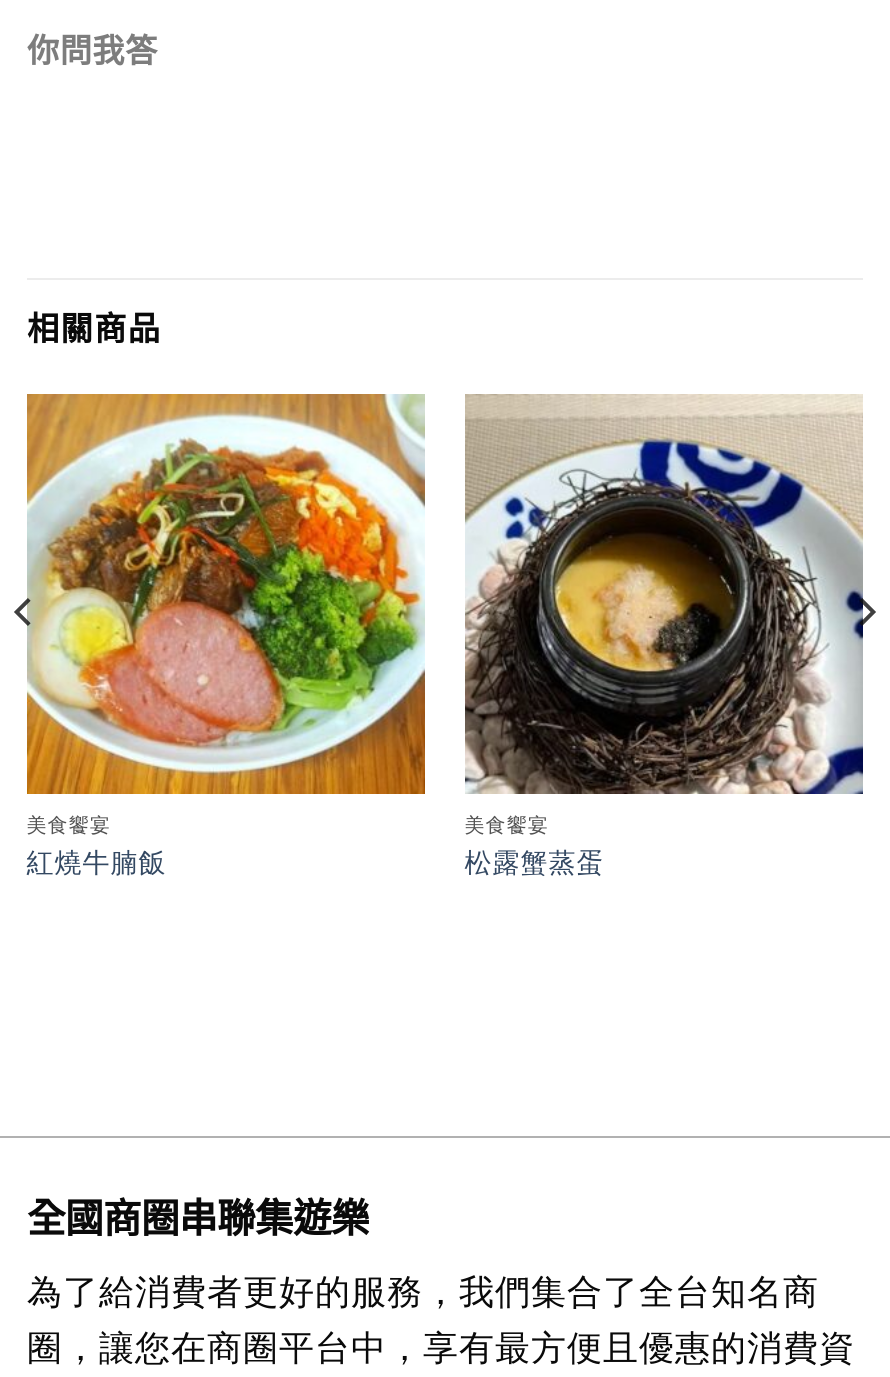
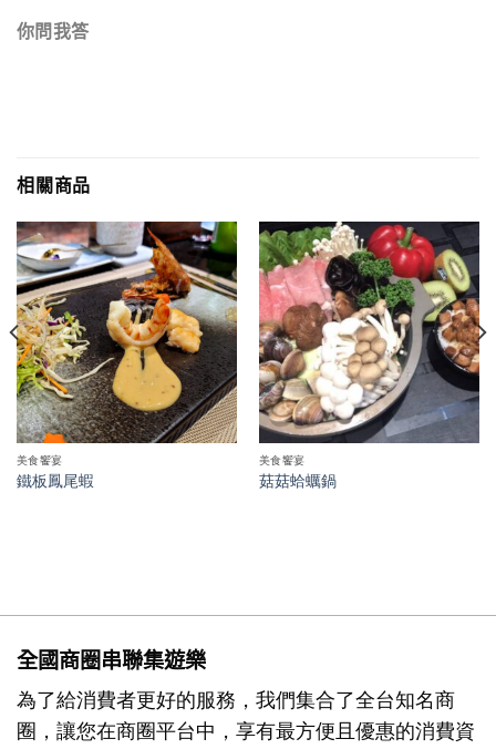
[13,392,427,877] [image] | 紅燒牛腩飯 -> [9,220,238,489] [image] | 鐵板鳳尾蝦
[465,394,877,877] [image] | 松露蟹蒸蛋 -> [258,220,487,489] [image] | 菇菇蛤蠣鍋

